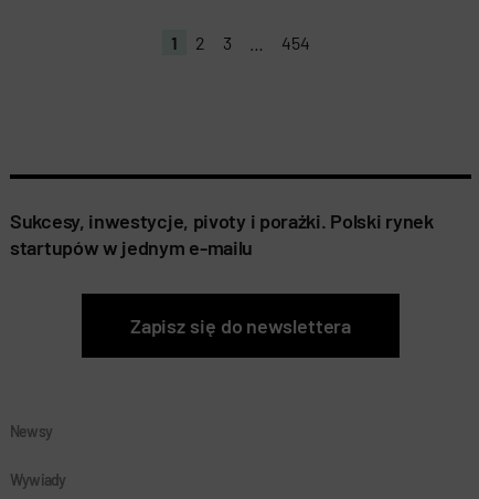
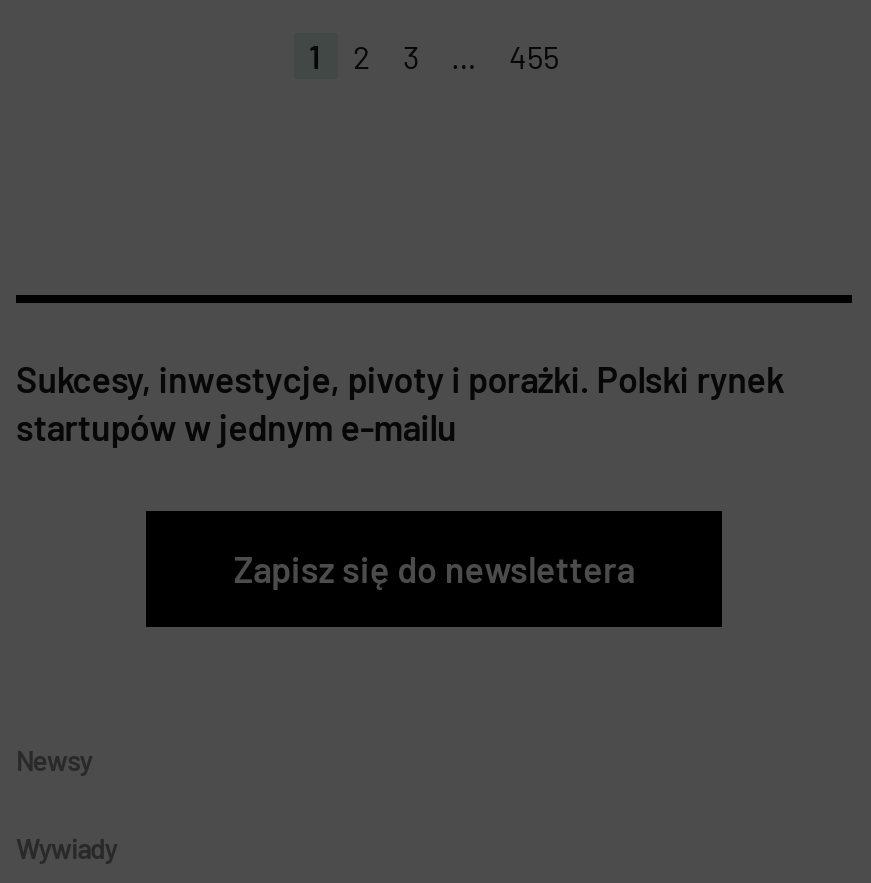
[281,32,310,53] 454 -> [509,37,559,75] 455

